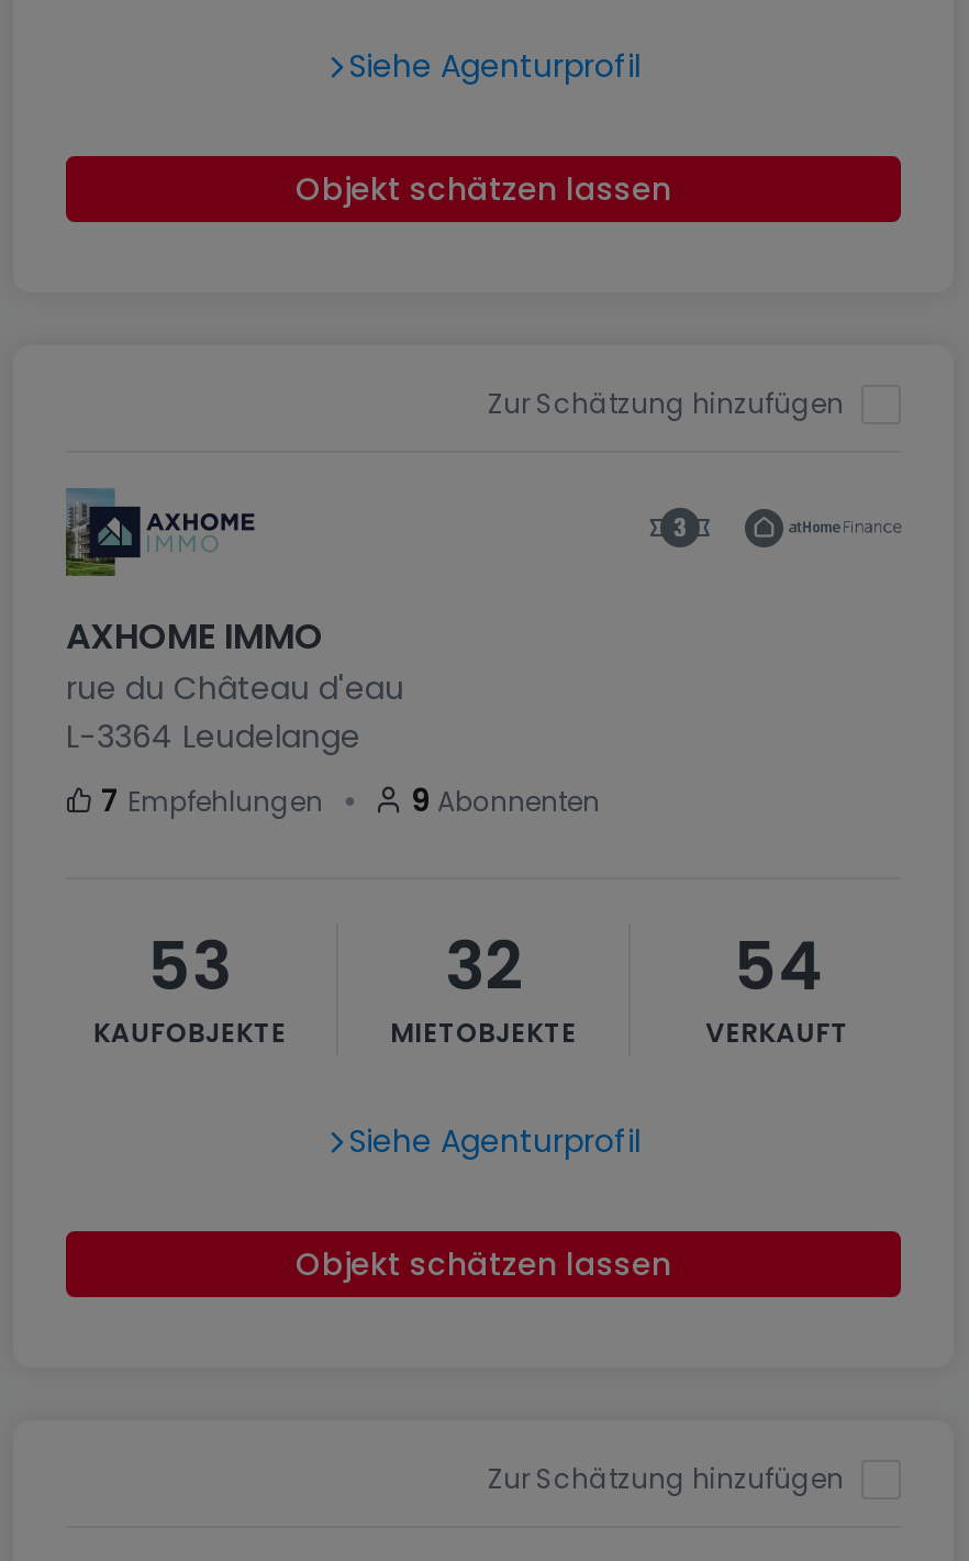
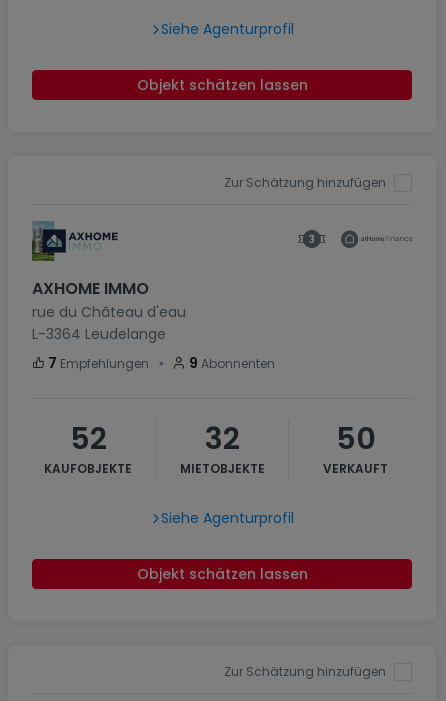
[148,921,231,1014] 53 -> [70,418,107,460] 52
[734,921,820,1014] 54 -> [336,418,376,460] 50

